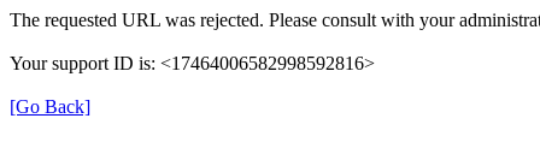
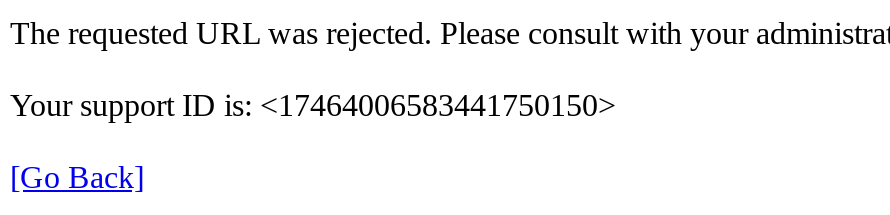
[10,53,375,73] Your support ID is: <17464006582998592816> -> [10,88,616,122] Your support ID is: <17464006583441750150>

